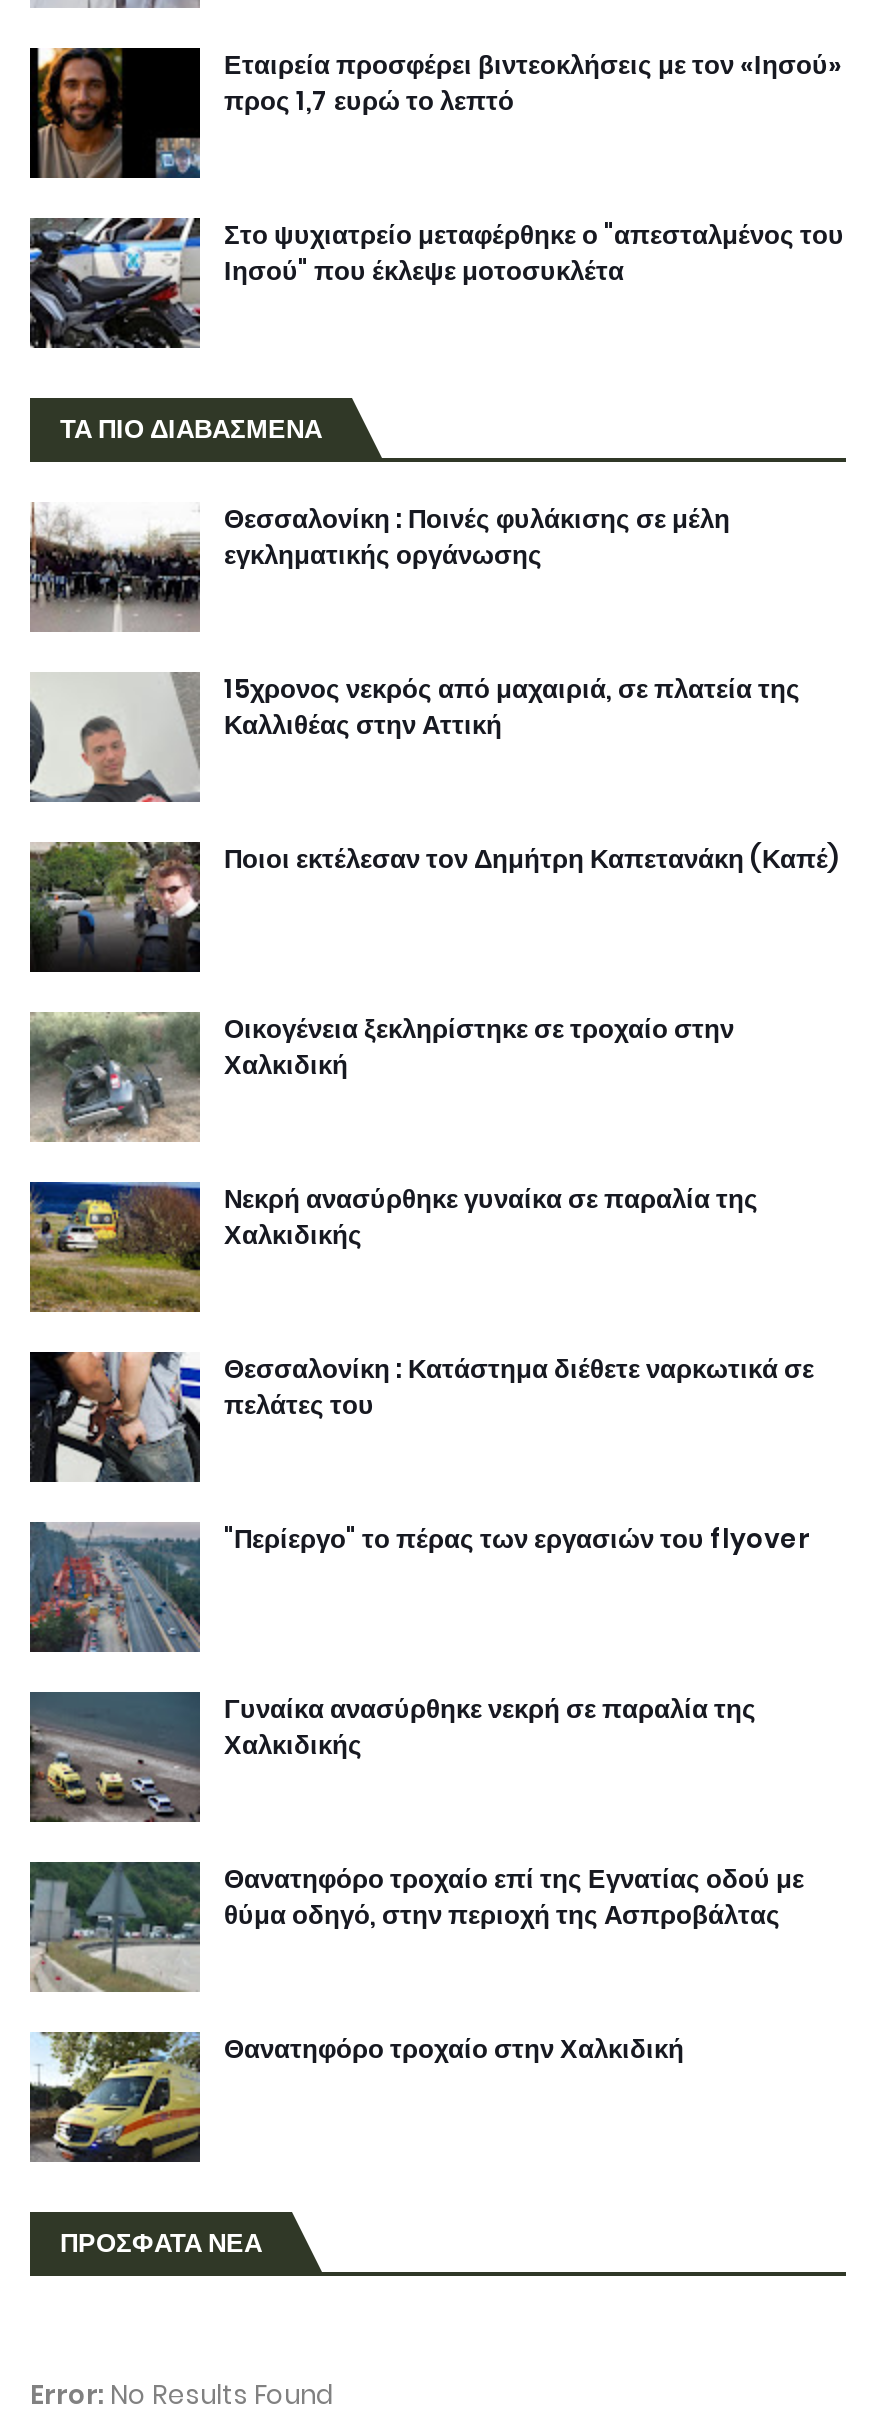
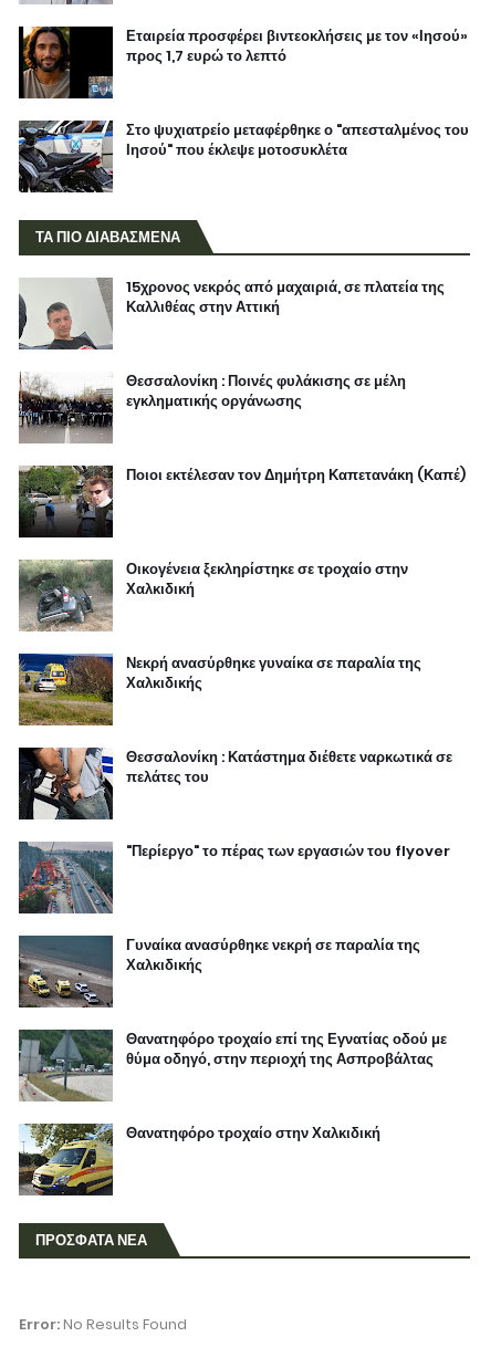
moved [30,499,730,632] -> [19,370,406,443]: [image] | Θεσσαλονίκη : Ποινές φυλάκισης σε μέλη | εγκληματικής οργάνωσης
moved [72,669,800,806] -> [42,276,445,352]: [image] | 15χρονος νεκρός από μαχαιριά, σε πλατεία της | Καλλιθέας στην Αττική

